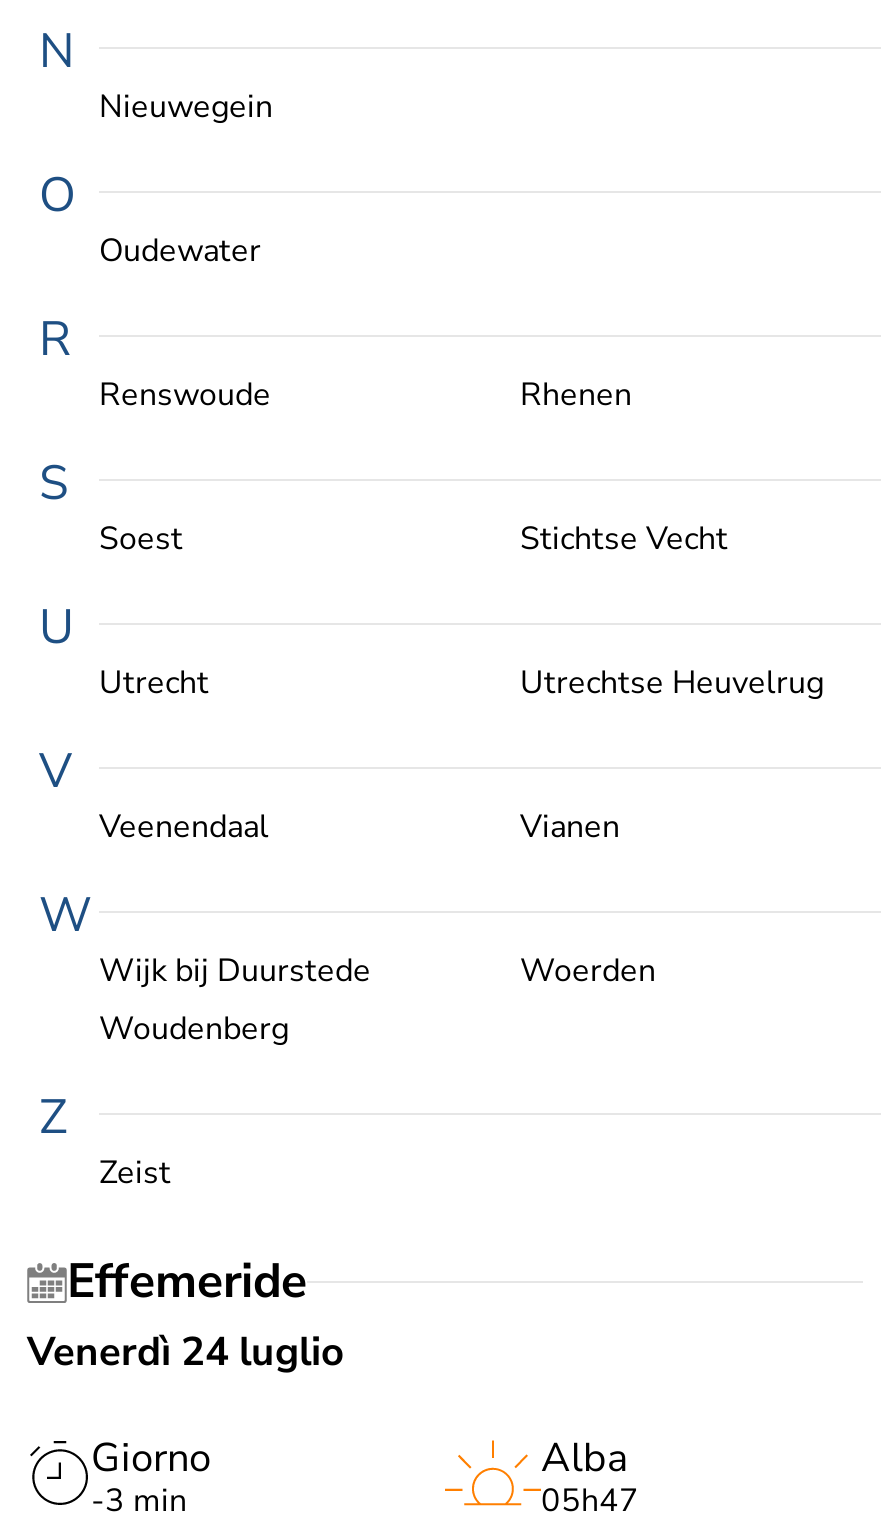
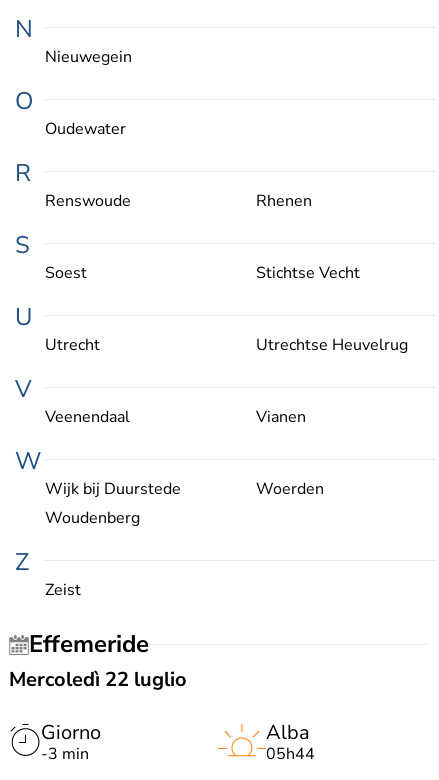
[27,1325,345,1379] Venerdì 24 luglio -> [9,666,187,693] Mercoledì 22 luglio
[541,1479,639,1523] 05h47 -> [266,743,315,765] 05h44

